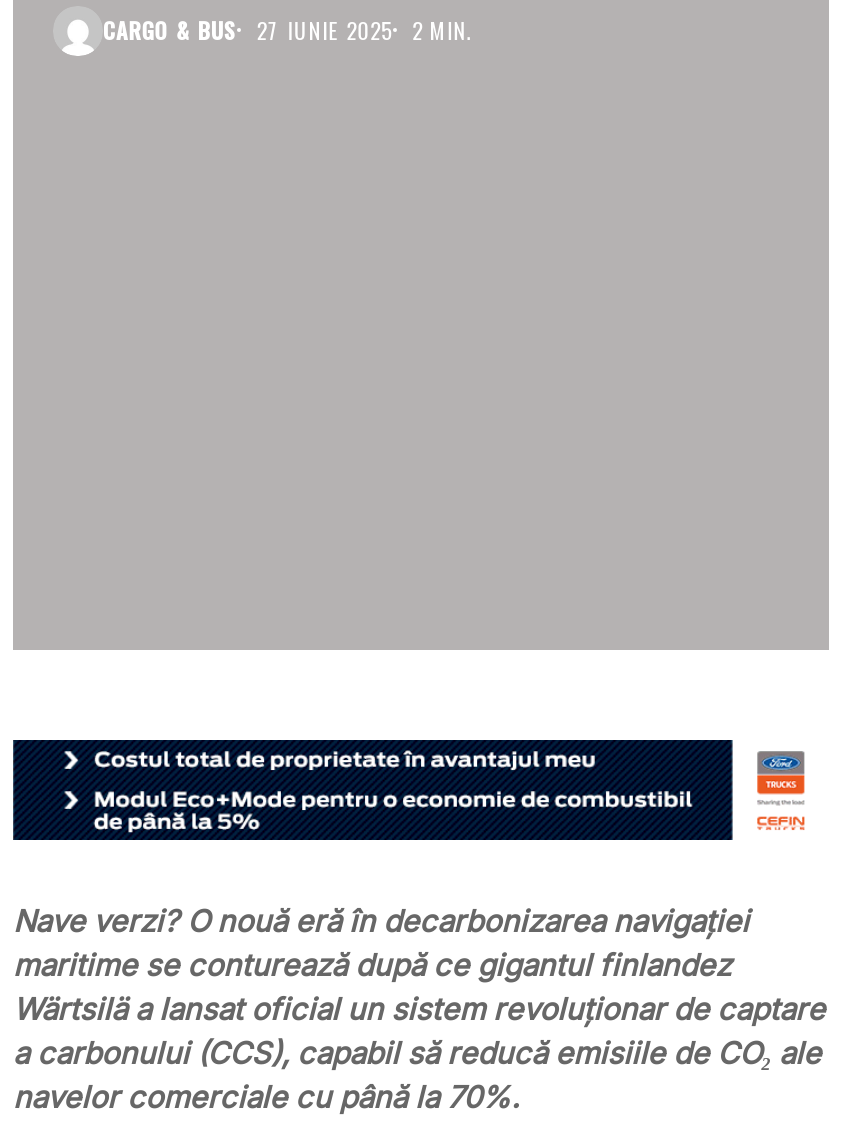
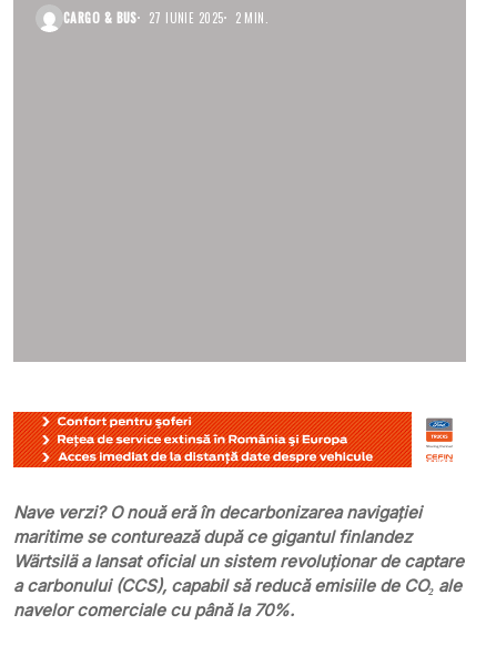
[11,738,735,842] [image] -> [12,411,413,468] [image]

